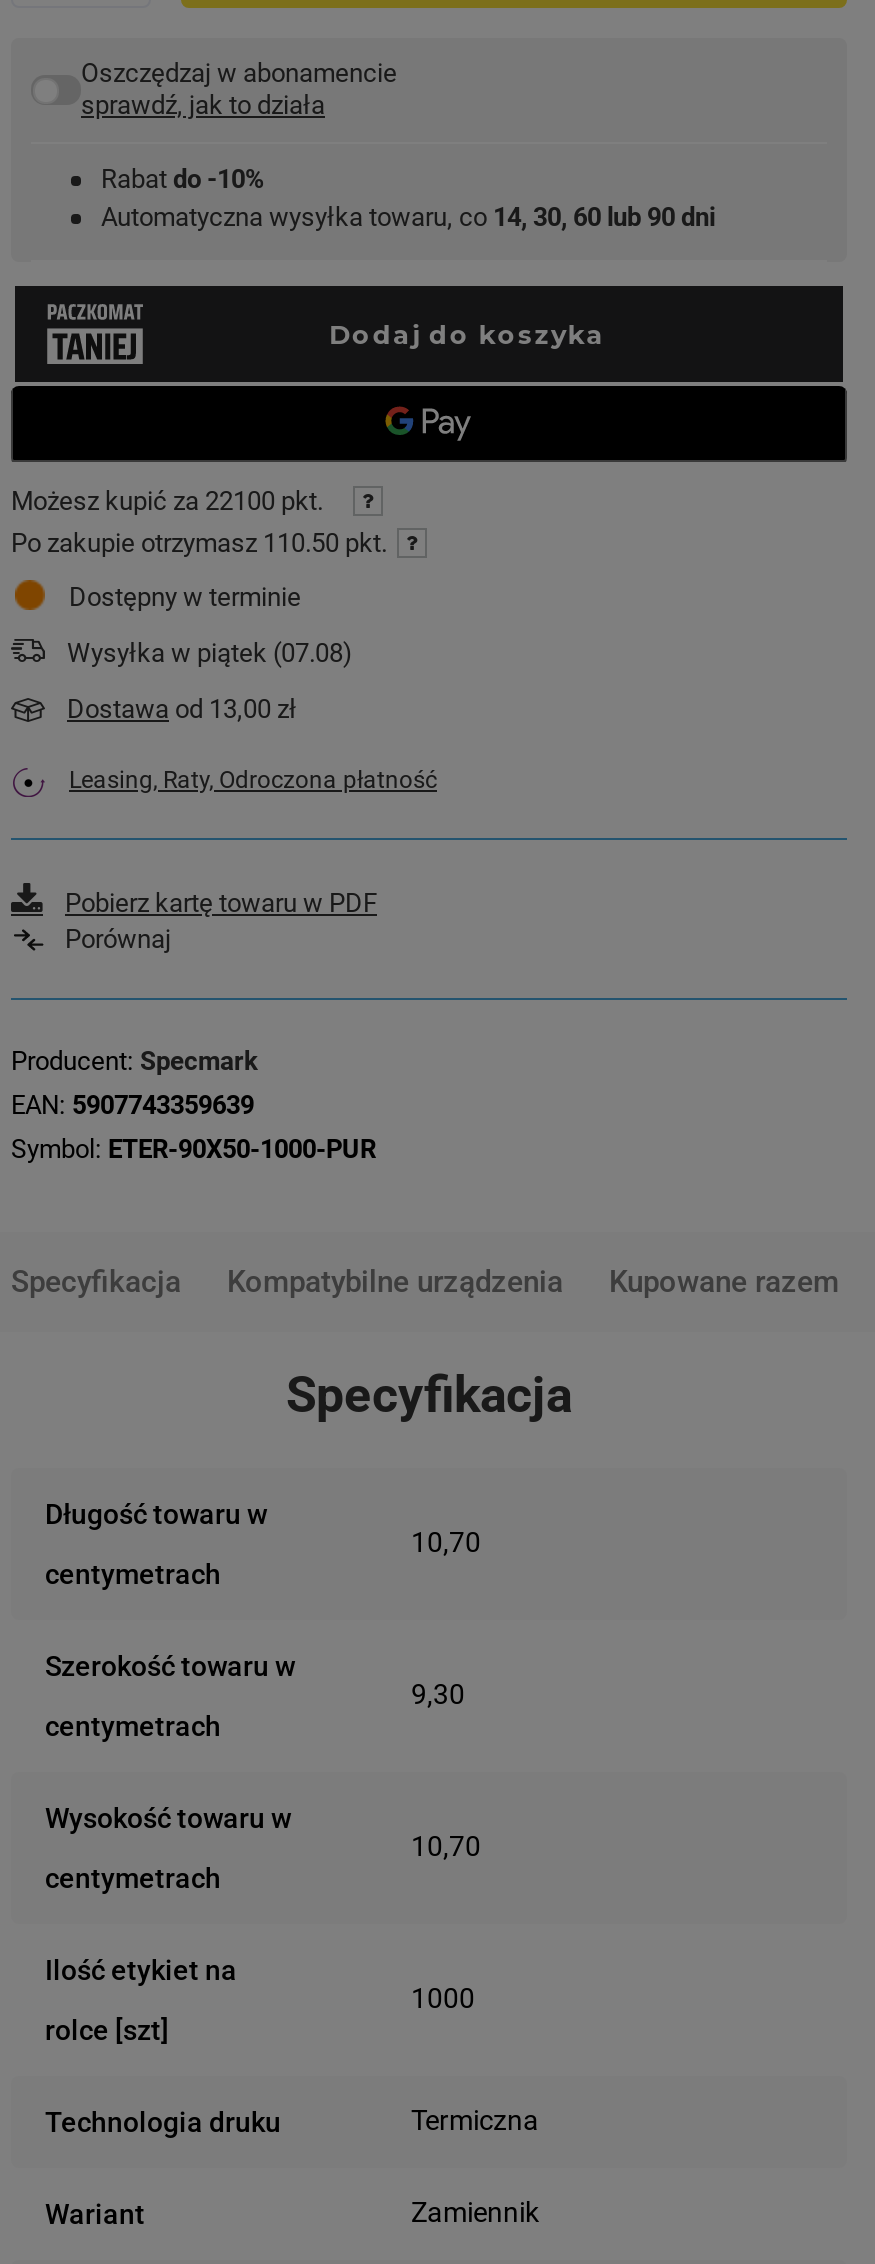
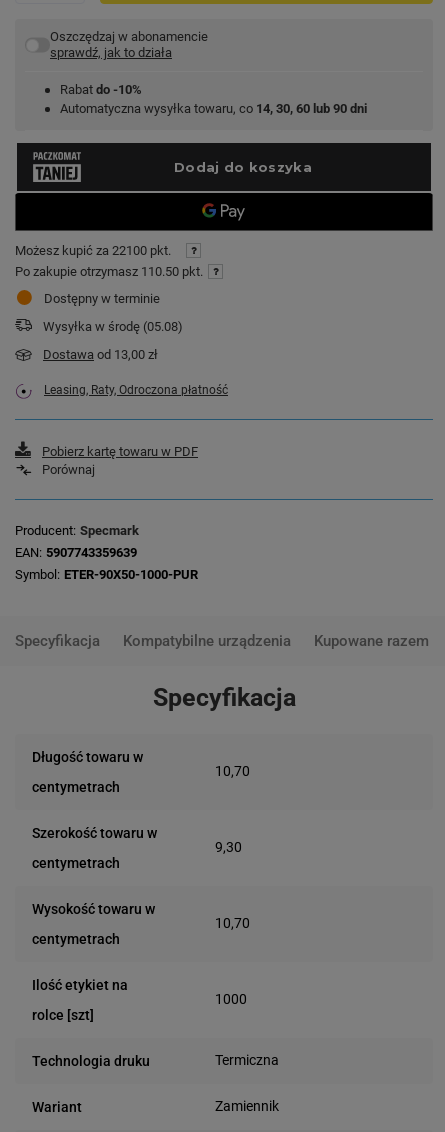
[67,638,353,668] Wysyłka w piątek (07.08) -> [43,319,183,334] Wysyłka w środę (05.08)

